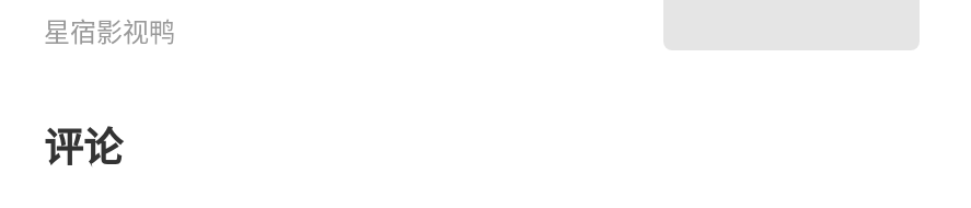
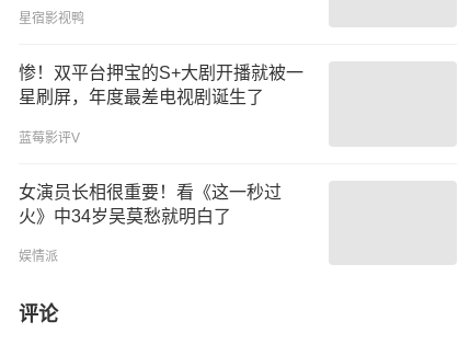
none -> [19,64,303,265] 惨！双平台押宝的S+大剧开播就被一 | 星刷屏，年度最差电视剧诞生了 | 蓝莓影评V | 女演员长相很重要！看《这一秒过 | 火》中34岁吴莫愁就明白了 | 娱情派

